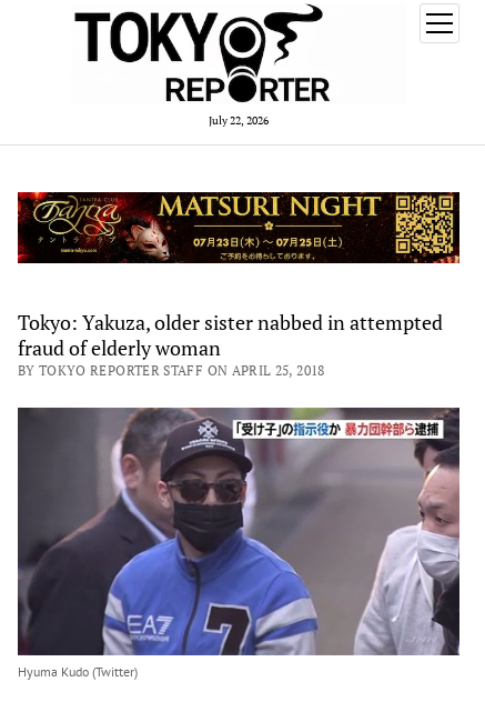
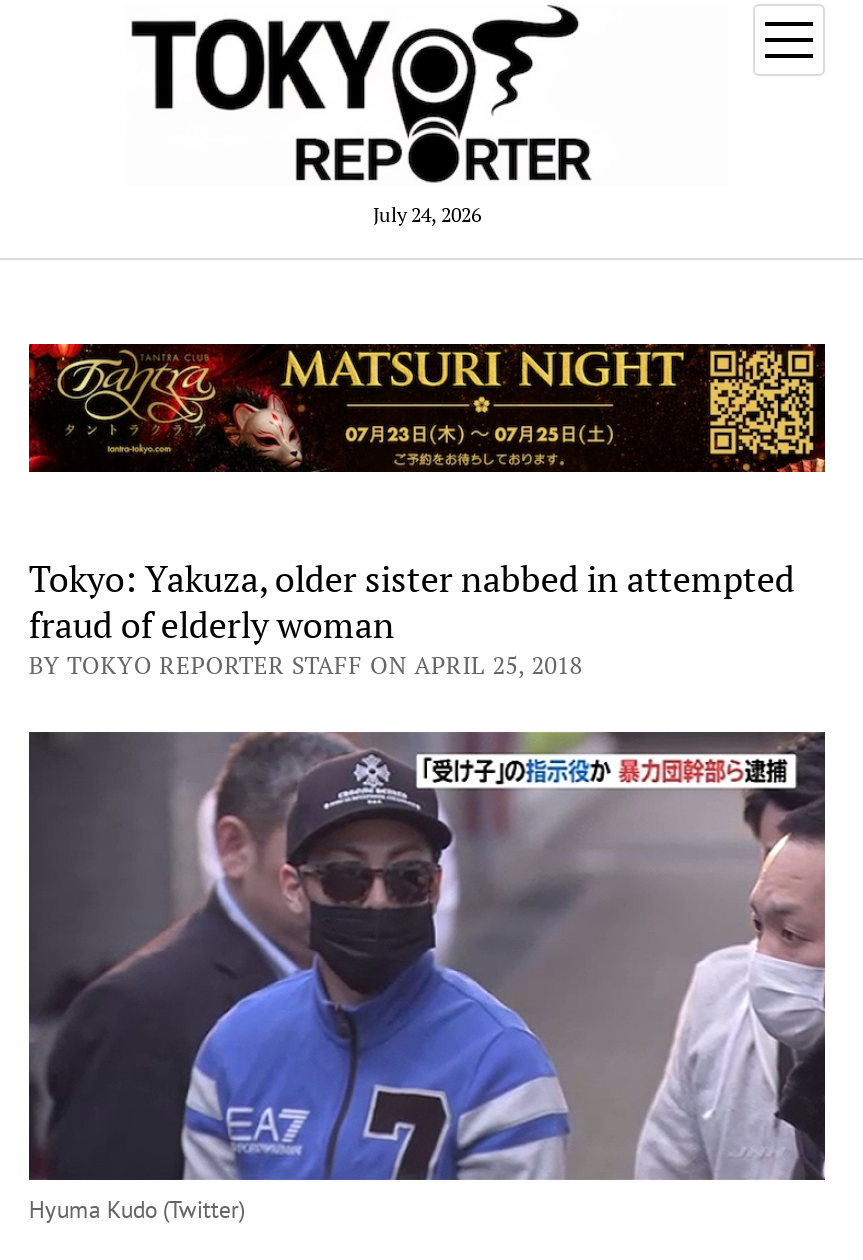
[209,113,269,127] July 22, 2026 -> [373,201,481,227] July 24, 2026

